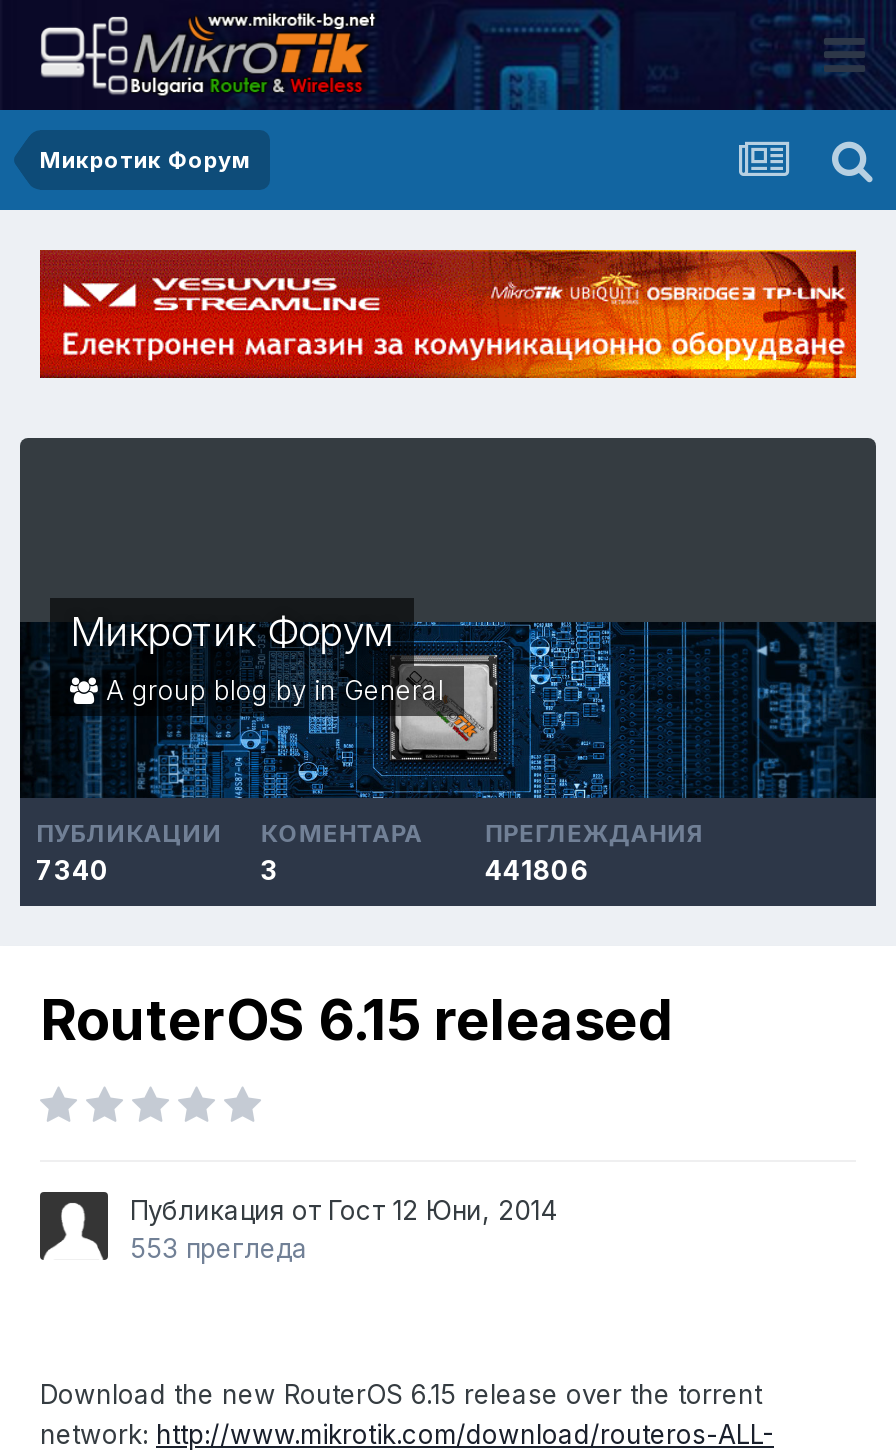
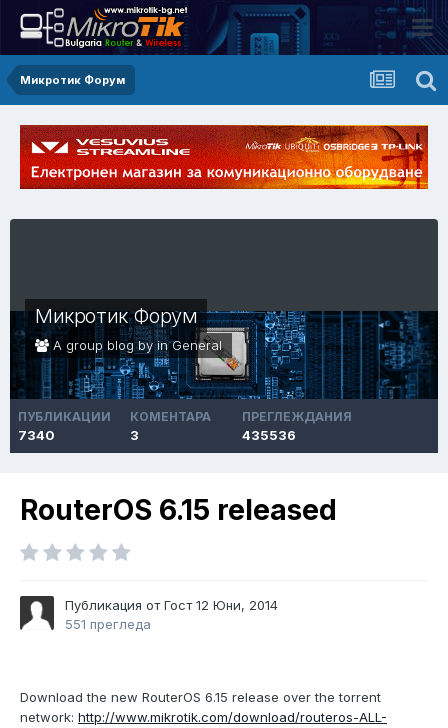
[485,855,589,887] 441806 -> [242,427,296,443] 435536
[130,1231,308,1263] 553 прегледа -> [65,616,151,632] 551 прегледа

